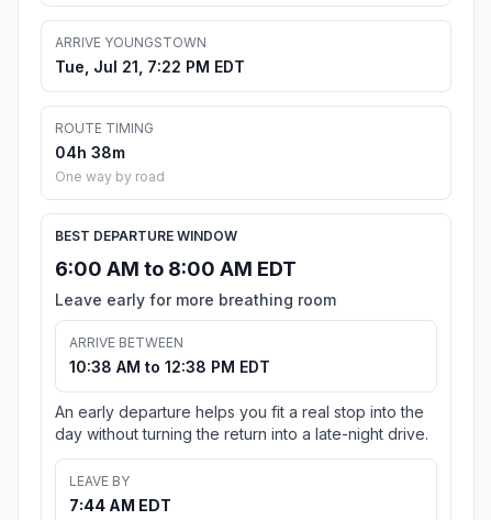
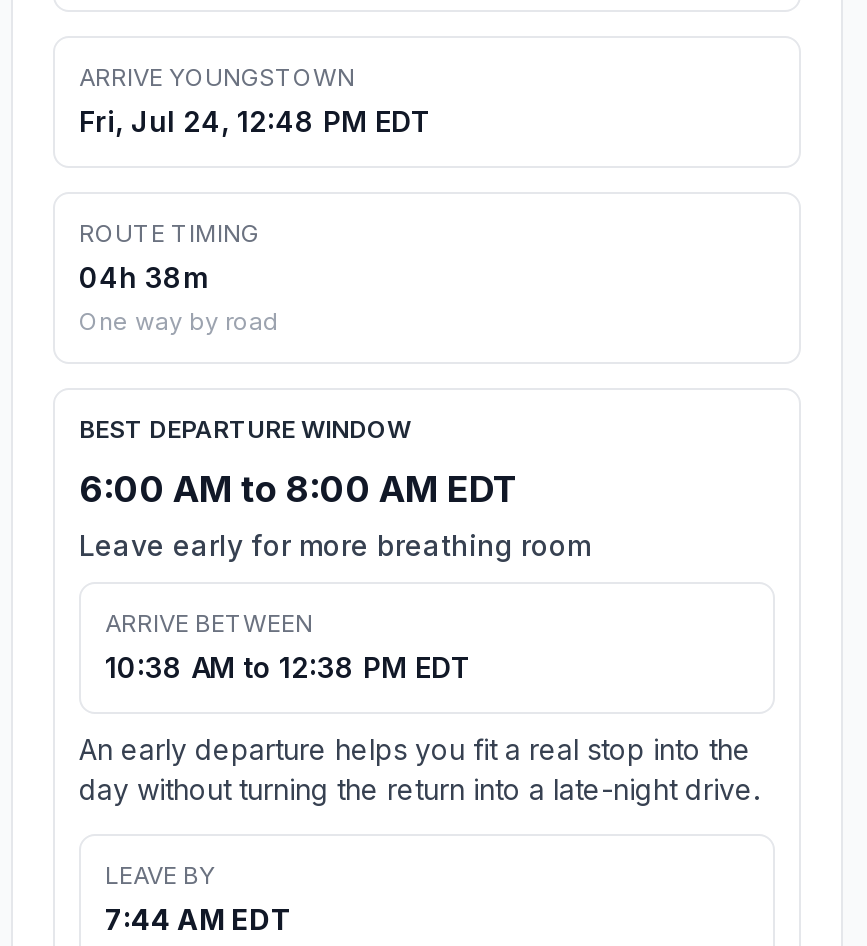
[55,57,245,76] Tue, Jul 21, 7:22 PM EDT -> [79,104,431,138] Fri, Jul 24, 12:48 PM EDT

